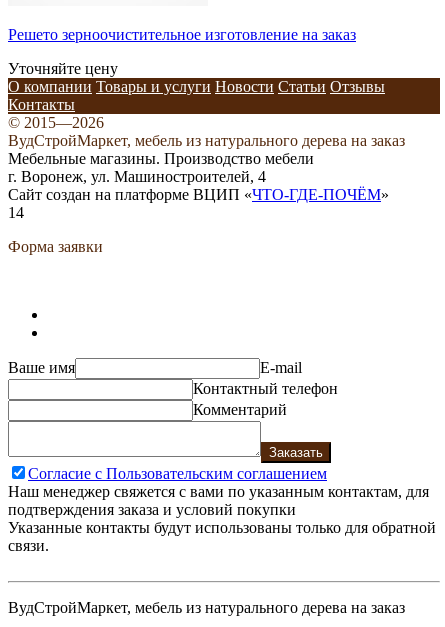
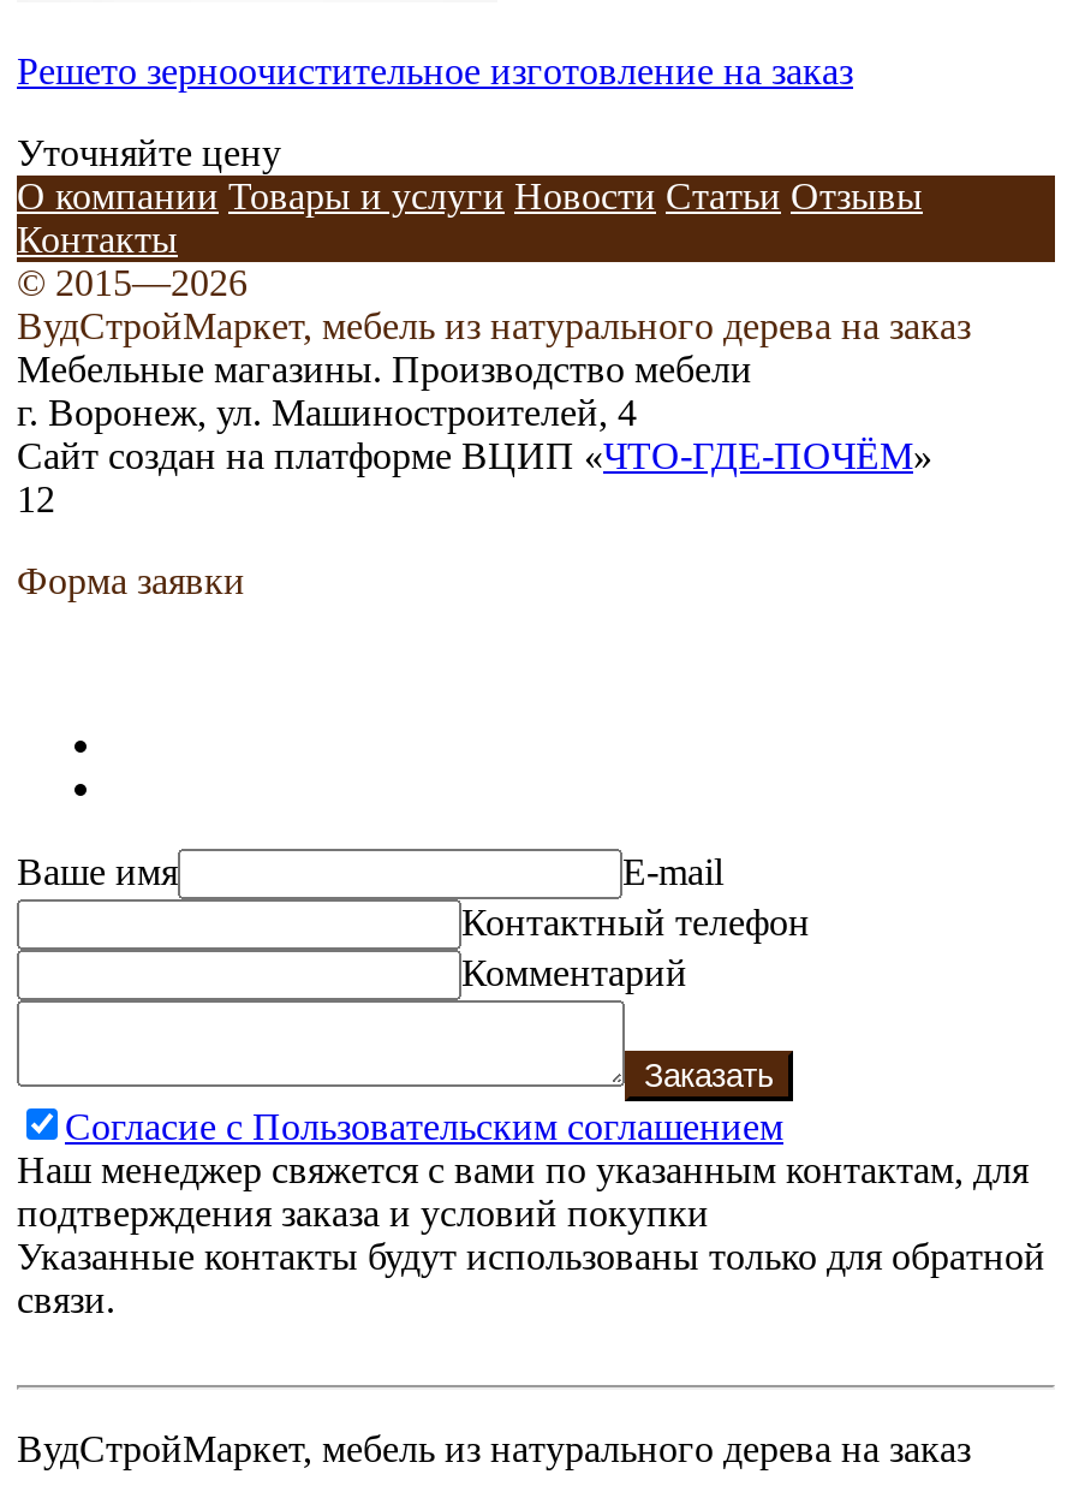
[8,204,24,221] 14 -> [17,478,55,519] 12

